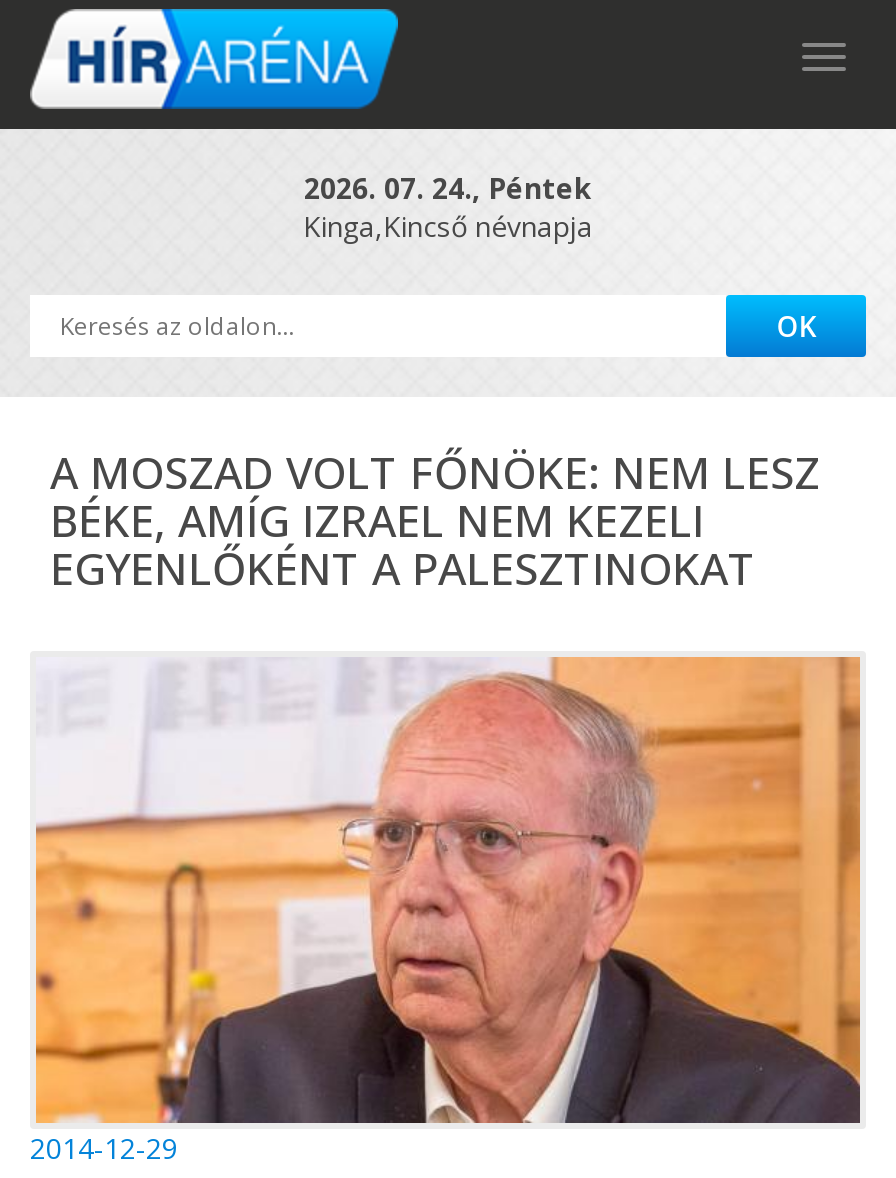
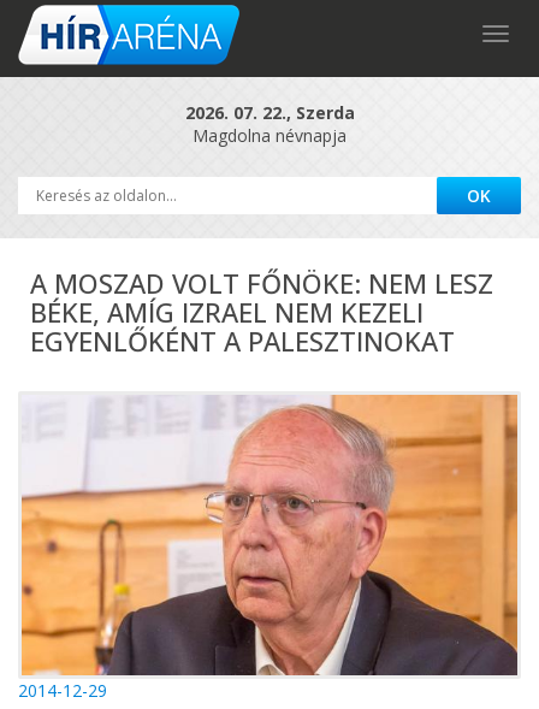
[303,169,593,245] 2026. 07. 24., Péntek | Kinga,Kincső névnapja -> [185,101,354,147] 2026. 07. 22., Szerda | Magdolna névnapja

